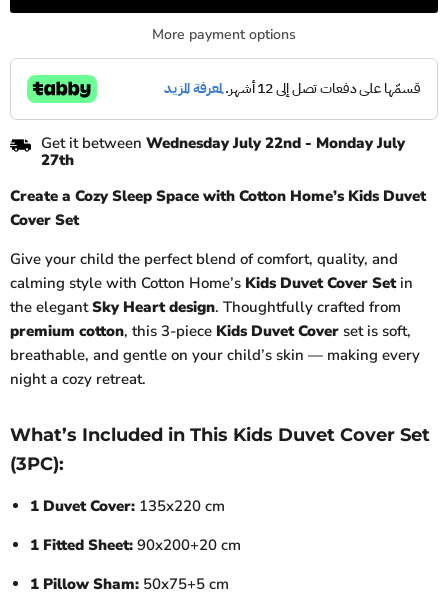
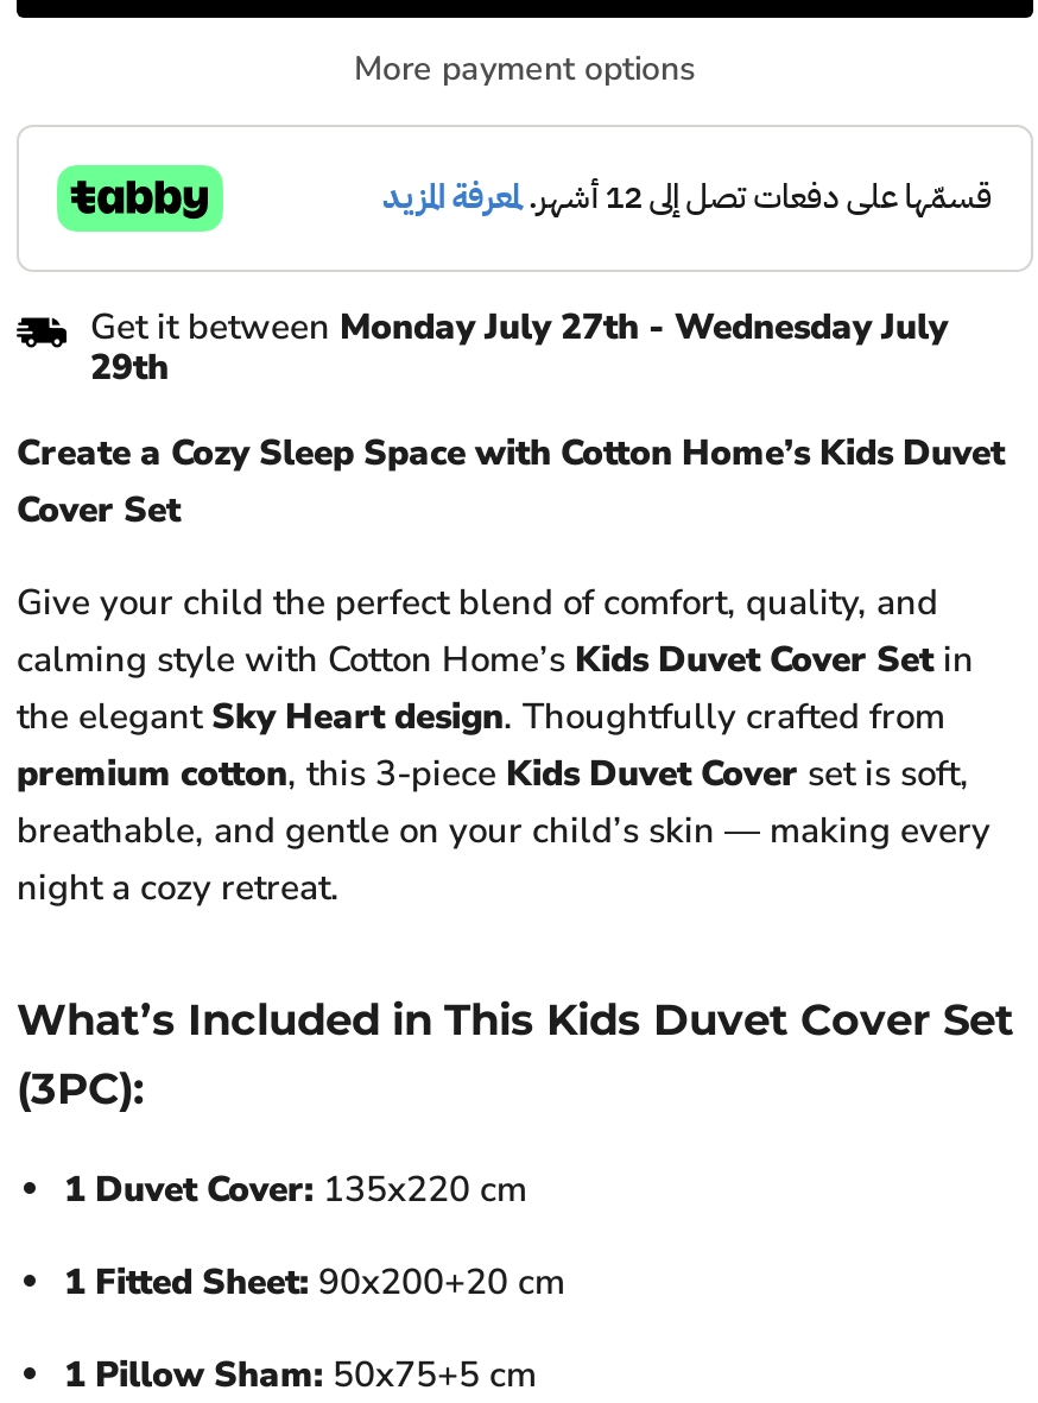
[41,133,405,170] Get it between Wednesday July 22nd - Monday July | 27th -> [90,303,948,391] Get it between Monday July 27th - Wednesday July | 29th

